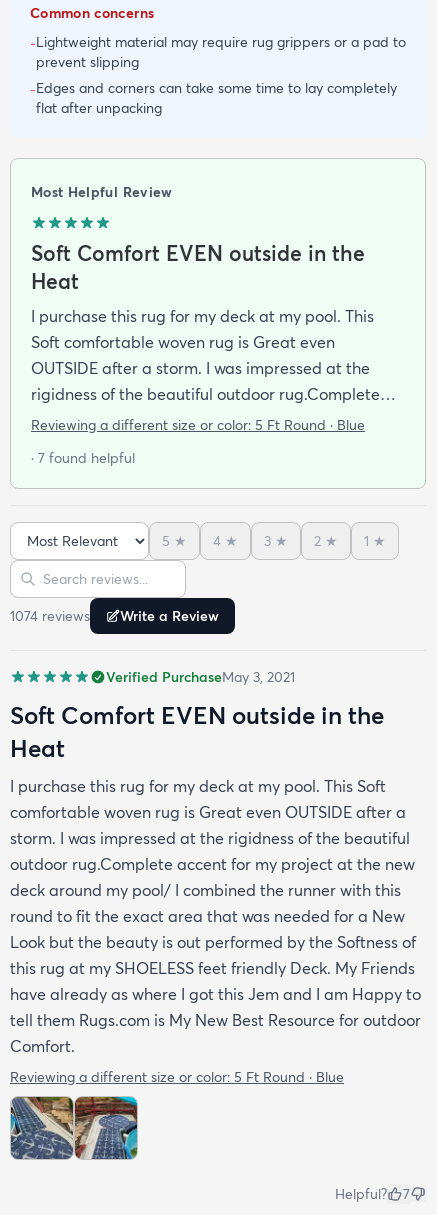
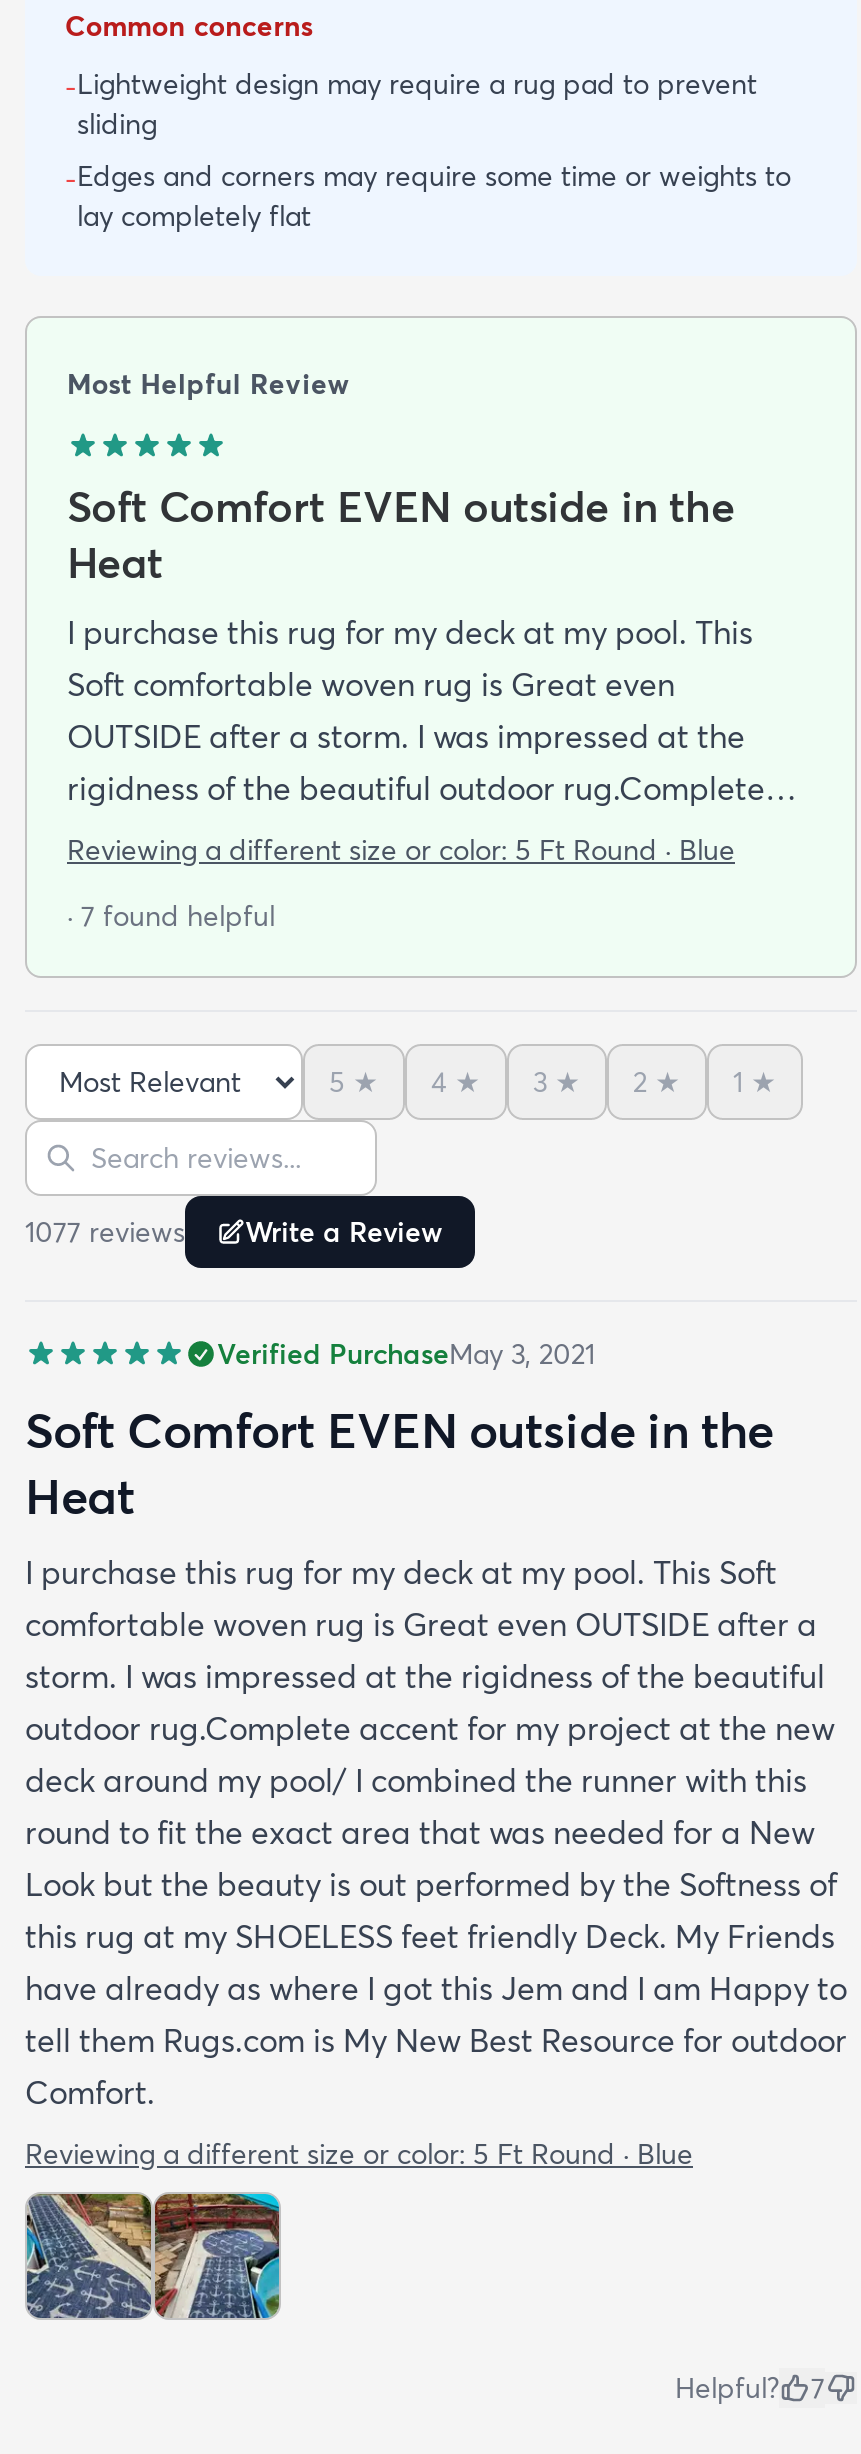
[30,33,406,117] -Lightweight material may require rug grippers or a pad to | prevent slipping | -Edges and corners can take some time to lay completely | flat after unpacking -> [65,66,791,234] -Lightweight design may require a rug pad to prevent | sliding | -Edges and corners may require some time or weights to | lay completely flat
[10,607,219,625] 1074 reviews Write a Review -> [25,1214,443,1250] 1077 reviews Write a Review

